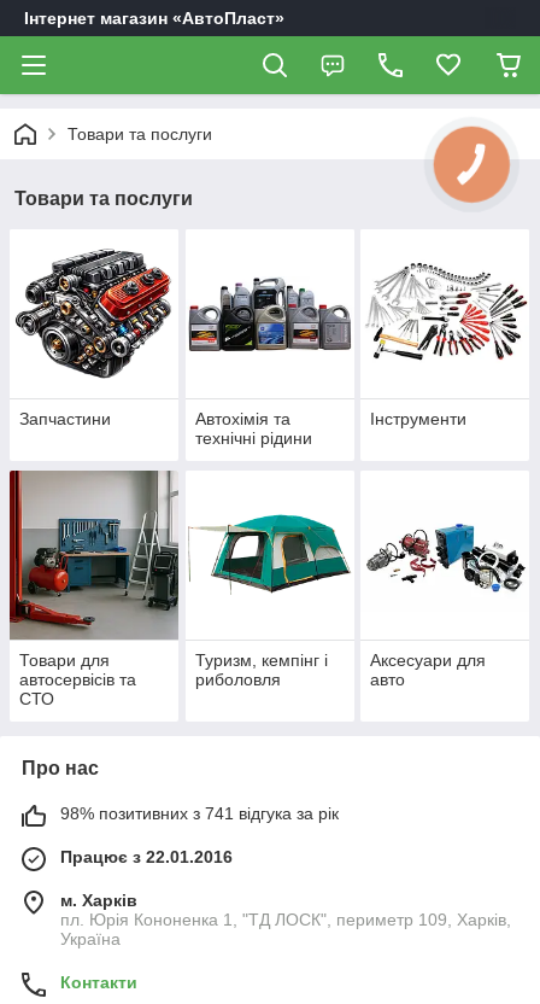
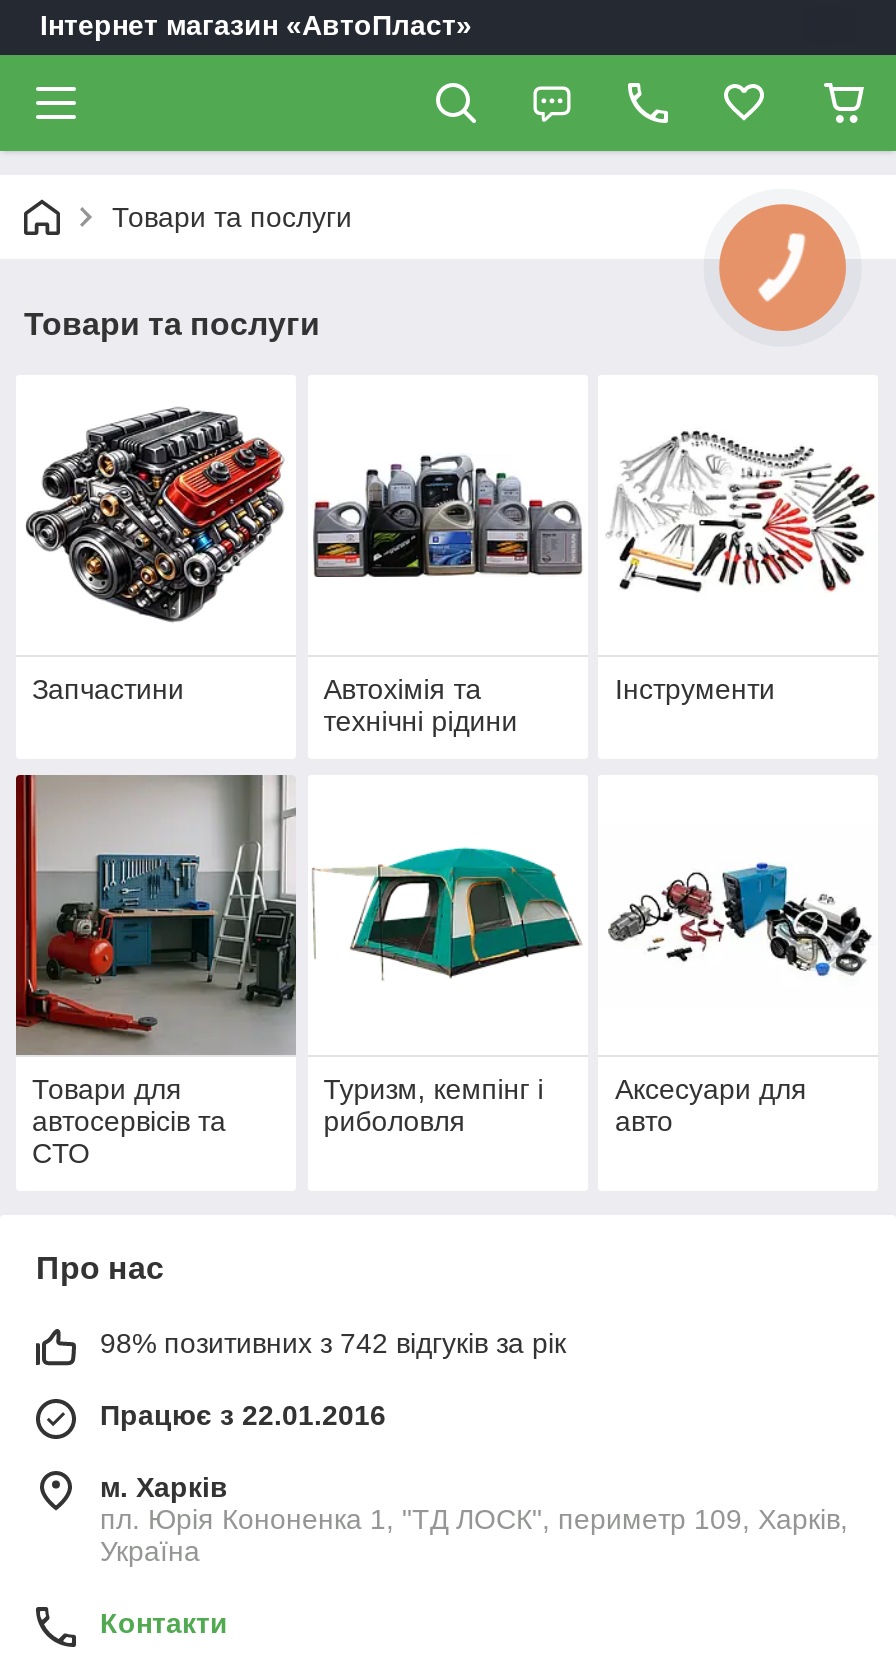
[60,804,339,823] 98% позитивних з 741 відгука за рік -> [100,1327,566,1359] 98% позитивних з 742 відгуків за рік

